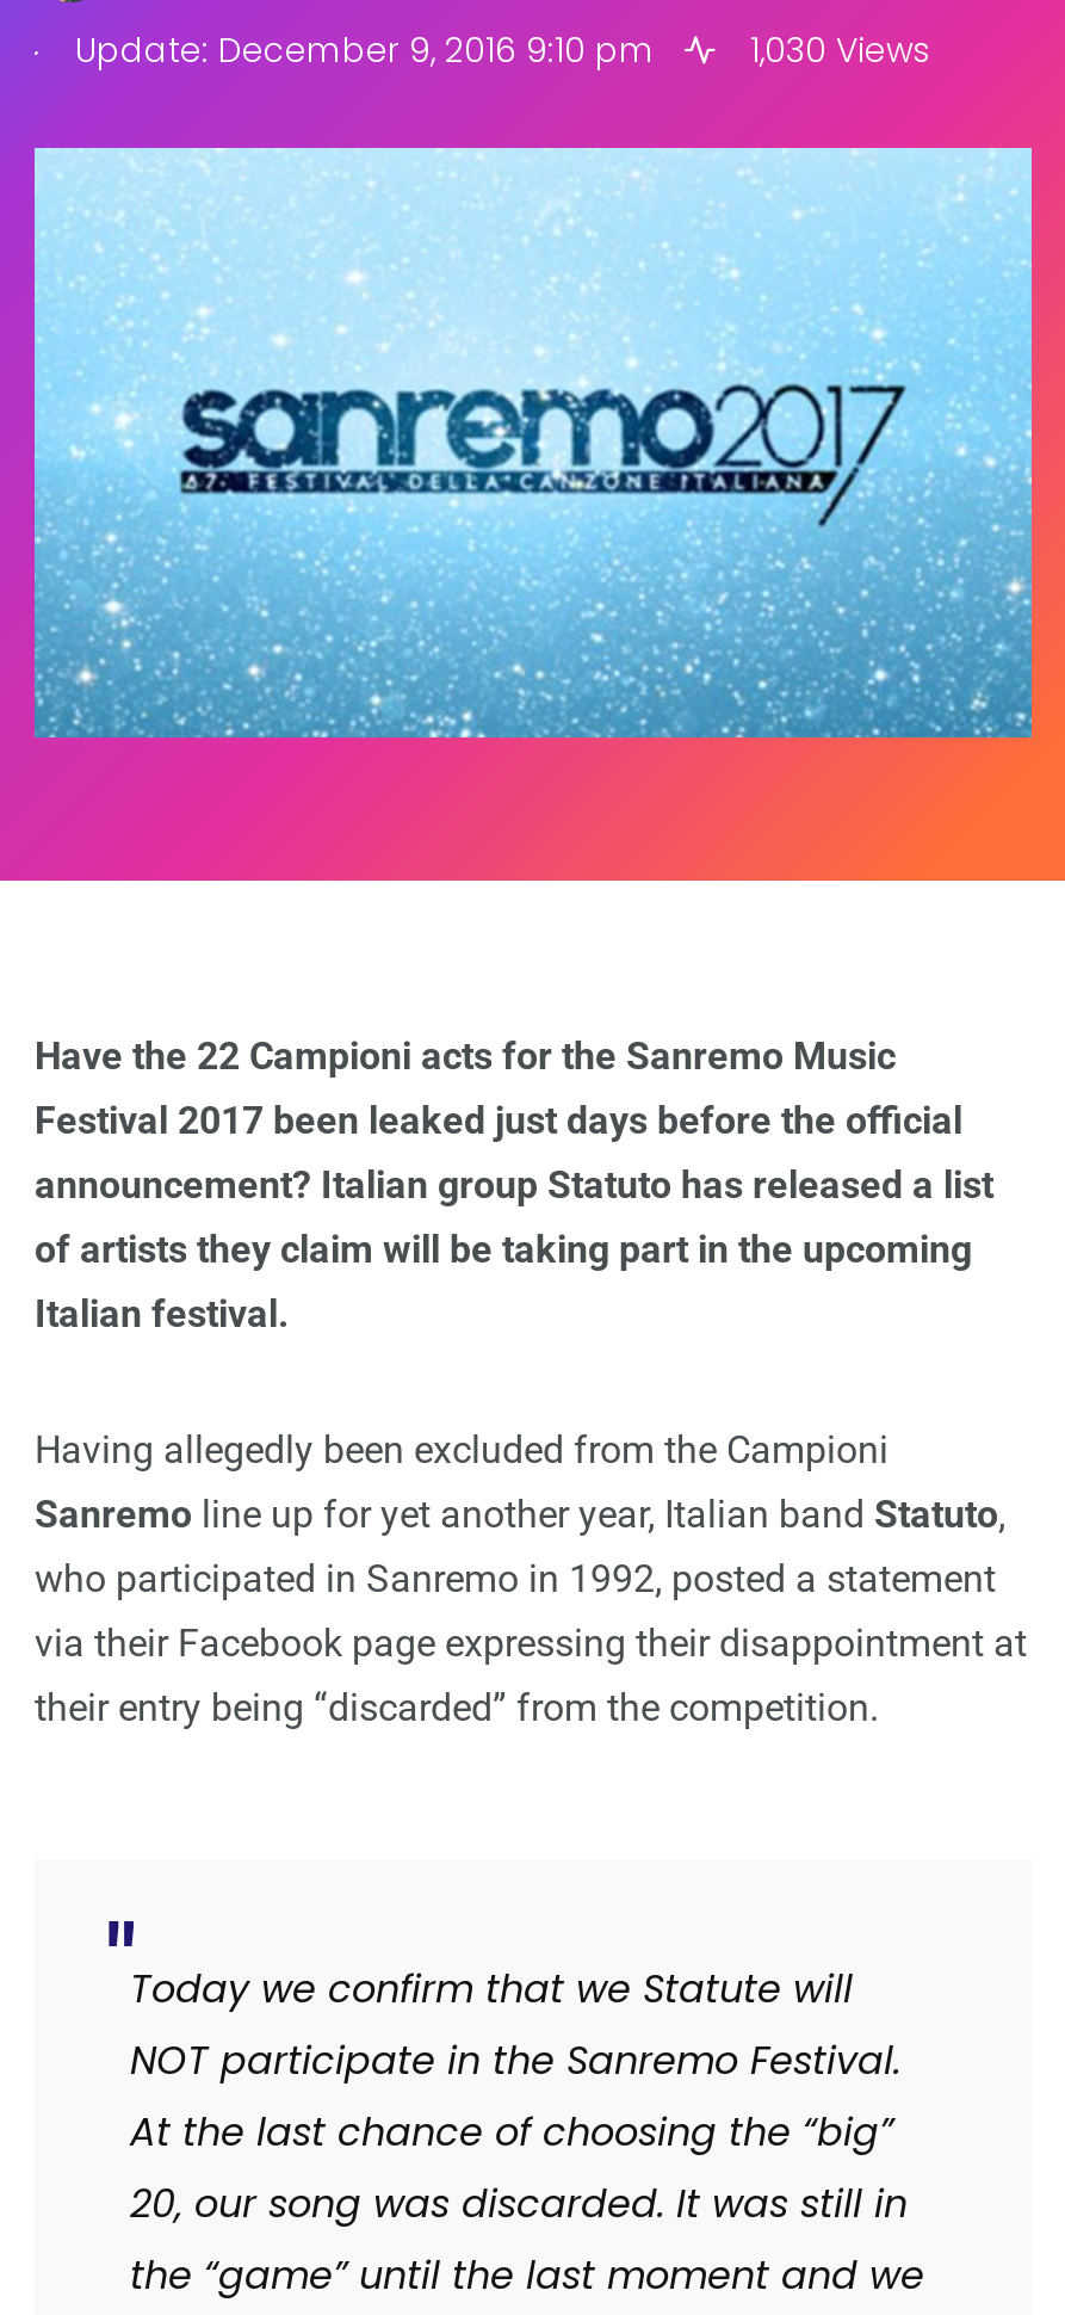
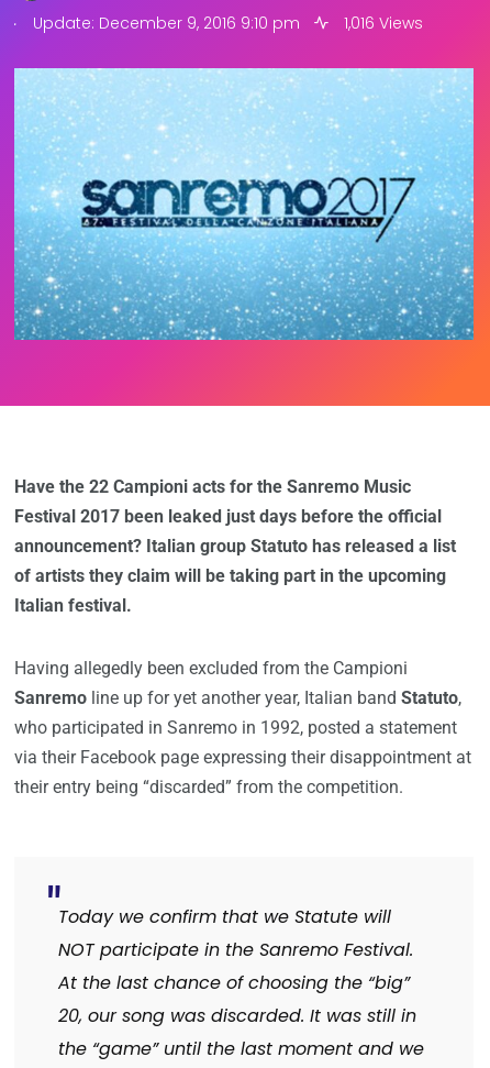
[35,19,931,74] . Update: December 9, 2016 9:10 pm 1,030 Views -> [14,9,423,34] . Update: December 9, 2016 9:10 pm 1,016 Views

